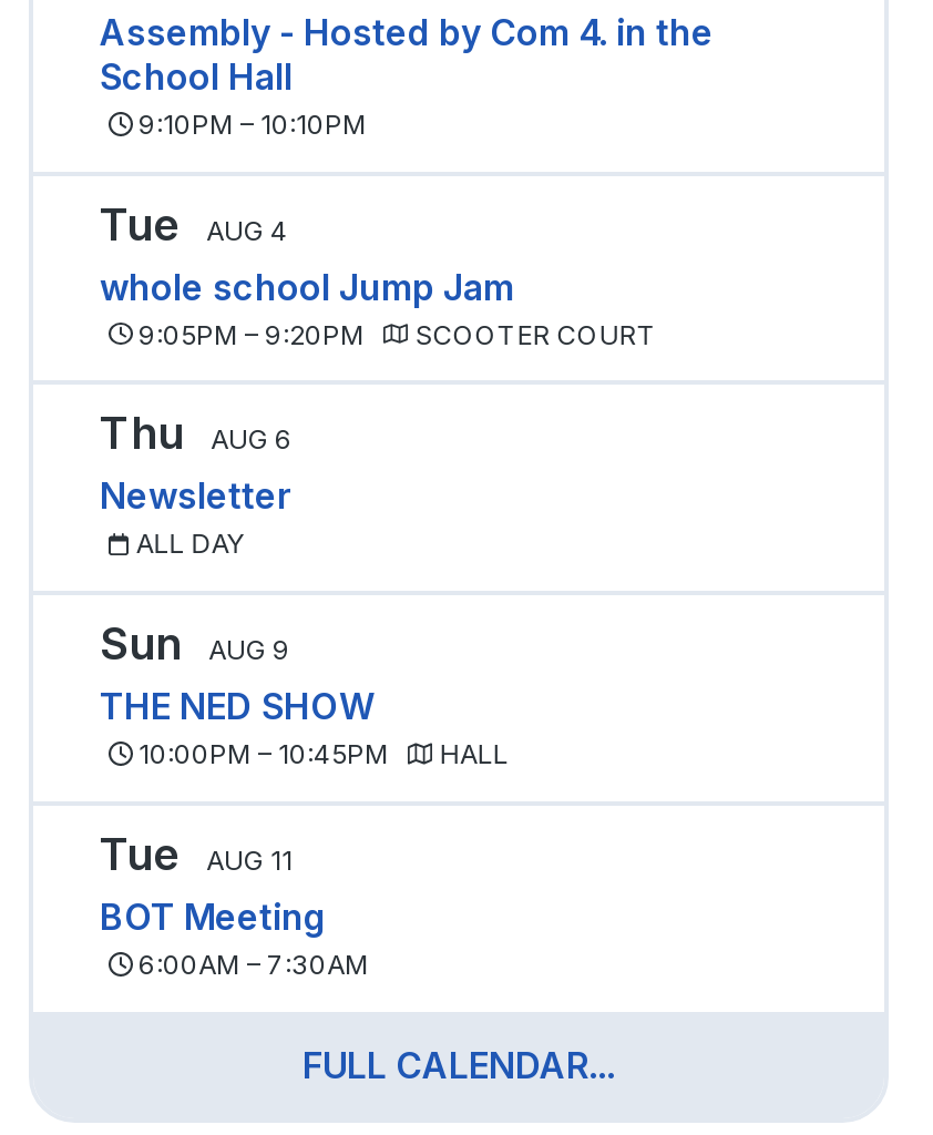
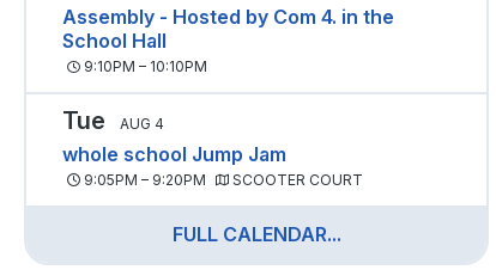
[100,408,508,981] Thu | AUG 6 | Newsletter | ALL DAY | Sun | AUG 9 | THE NED SHOW | 10:00PM – 10:45PM | HALL | Tue | AUG 11 | BOT Meeting | 6:00AM – 7:30AM -> none

